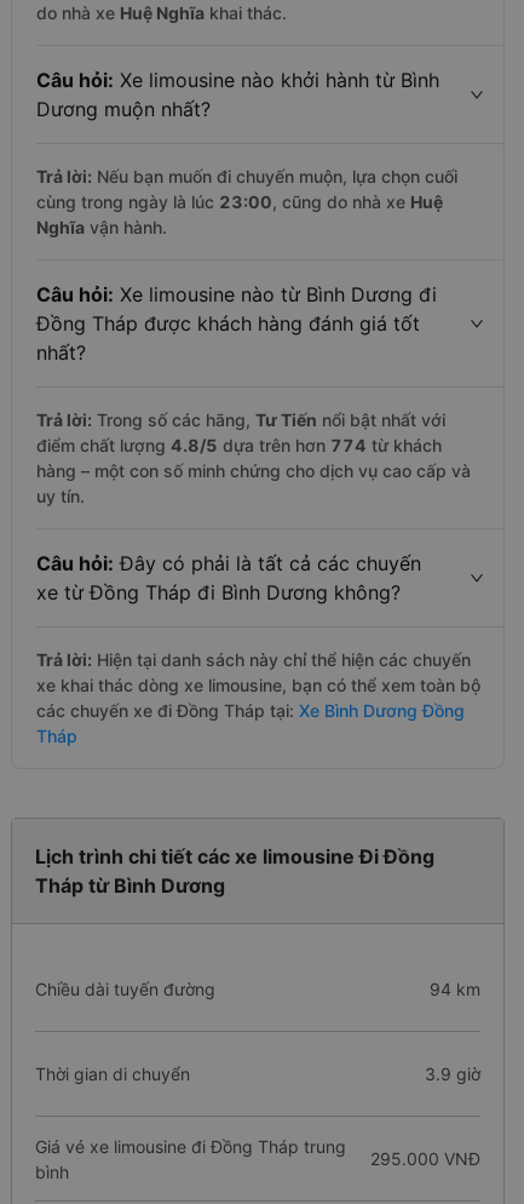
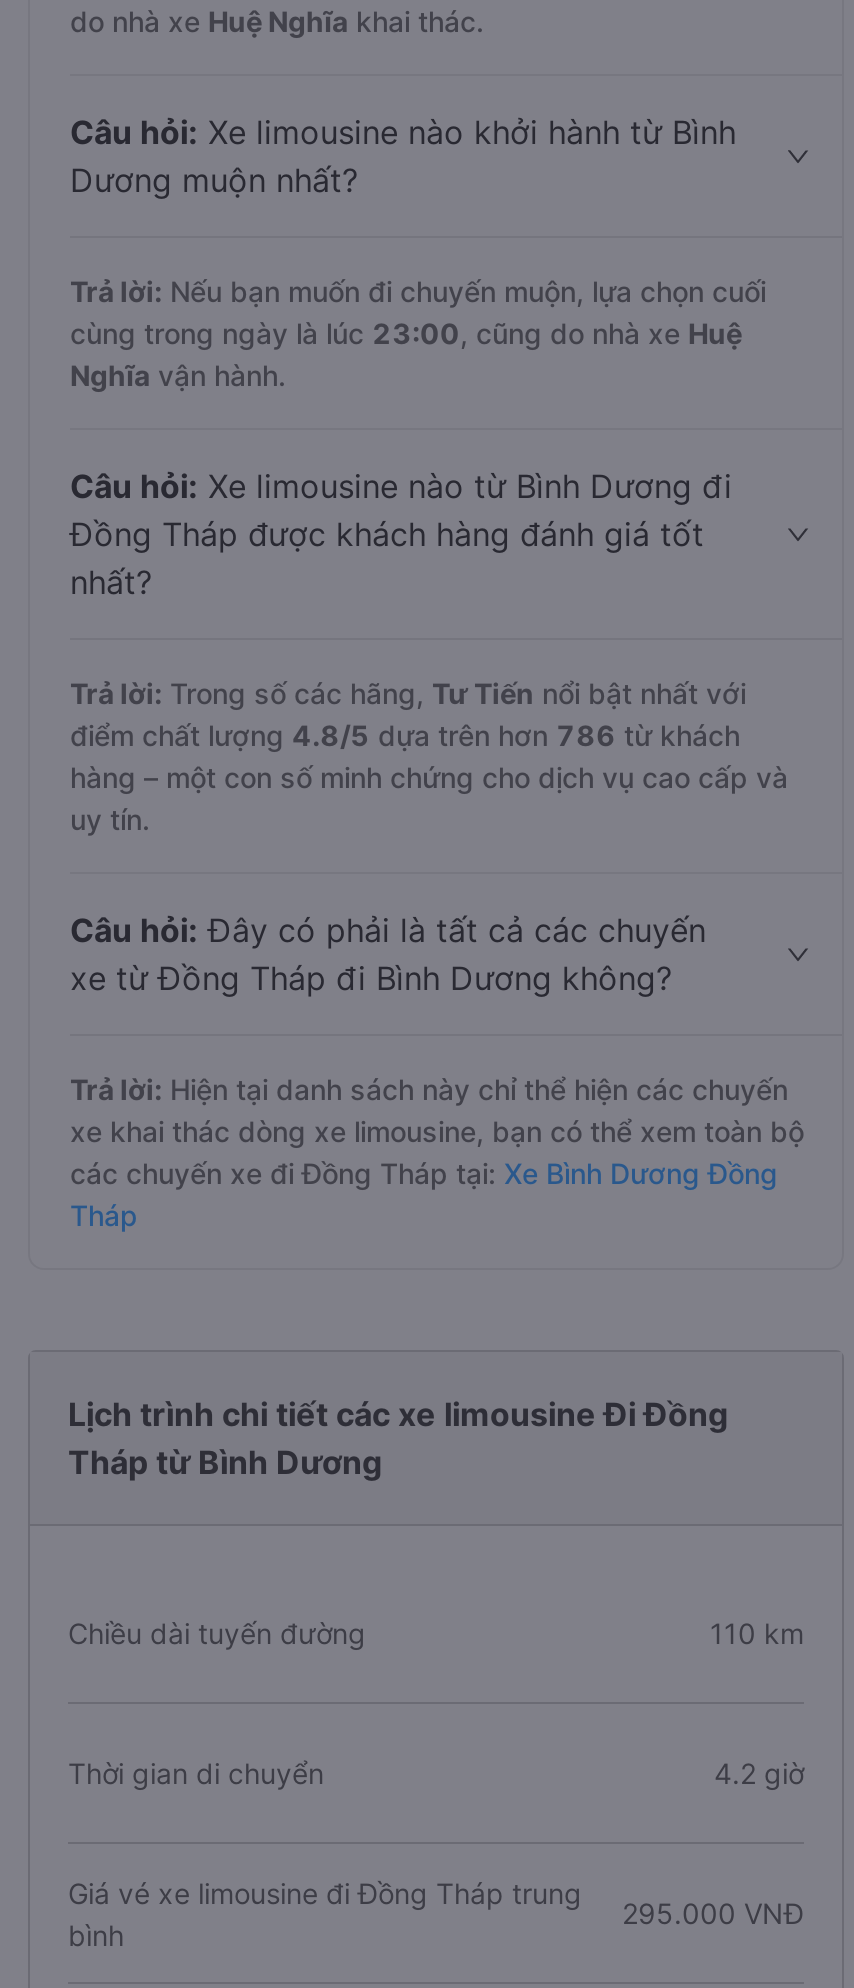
[36,435,442,455] điểm chất lượng 4.8/5 dựa trên hơn 774 từ khách -> [70,718,740,752] điểm chất lượng 4.8/5 dựa trên hơn 786 từ khách
[430,979,480,999] 94 km -> [710,1616,804,1650] 110 km
[425,1063,480,1084] 3.9 giờ -> [714,1756,804,1790] 4.2 giờ

